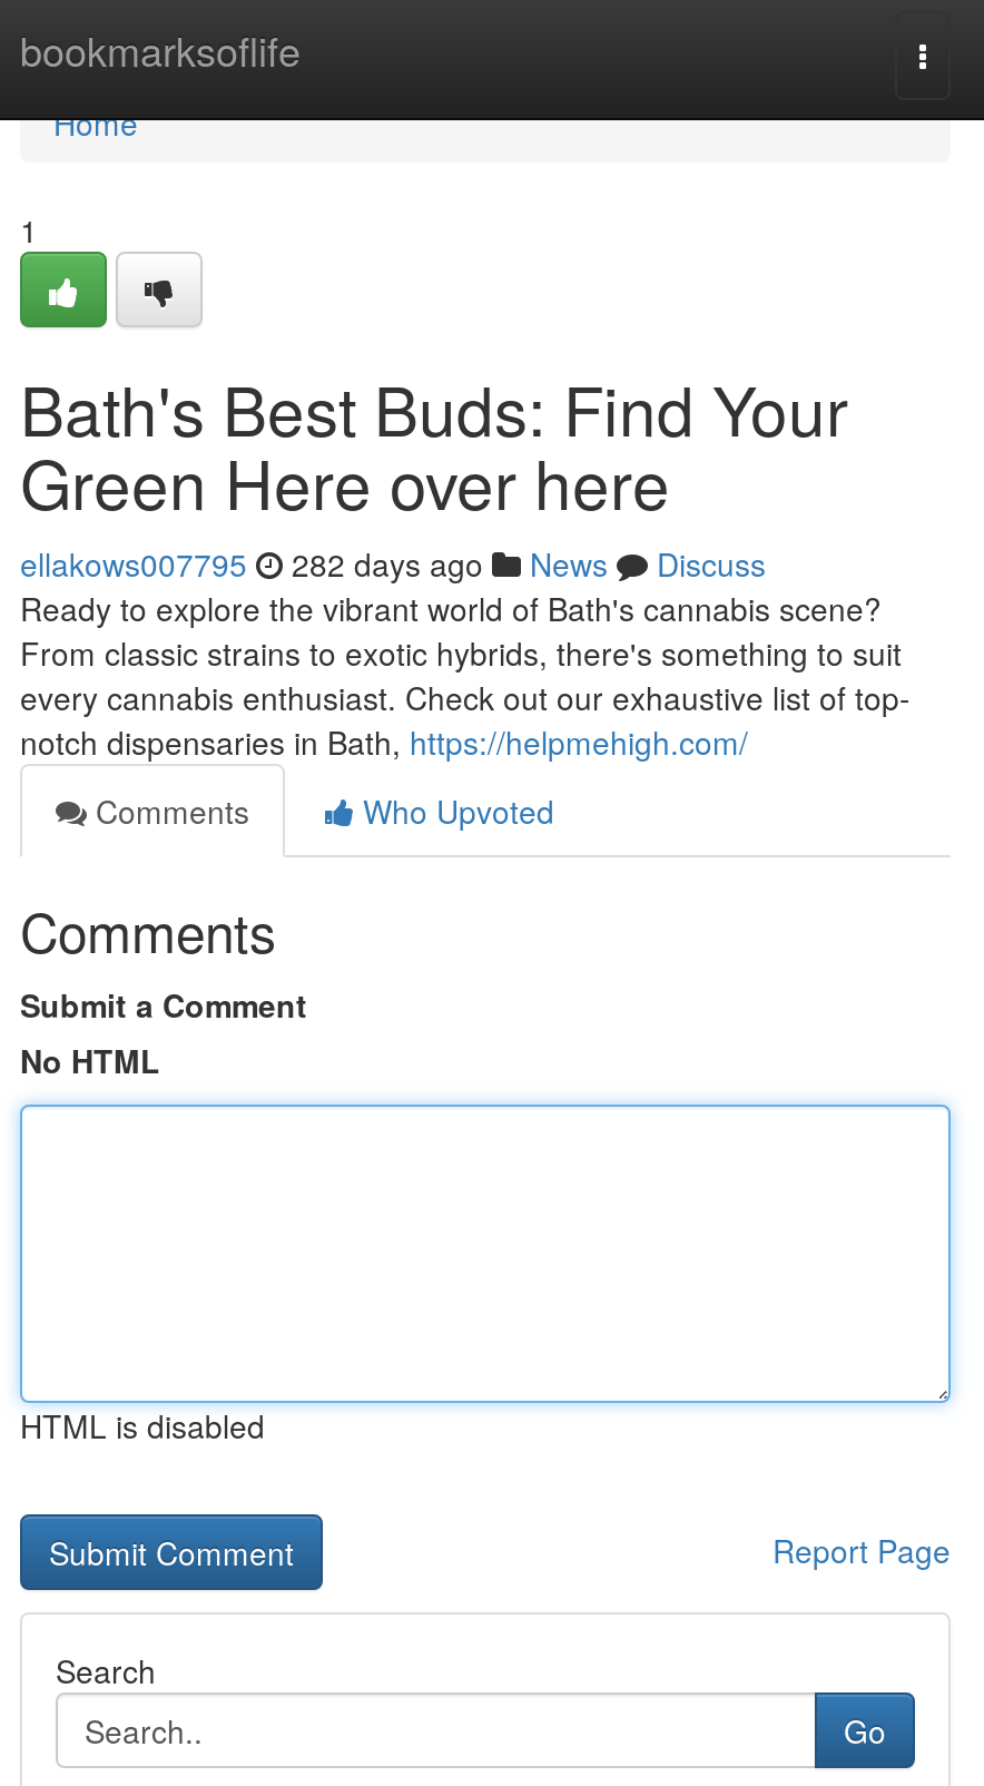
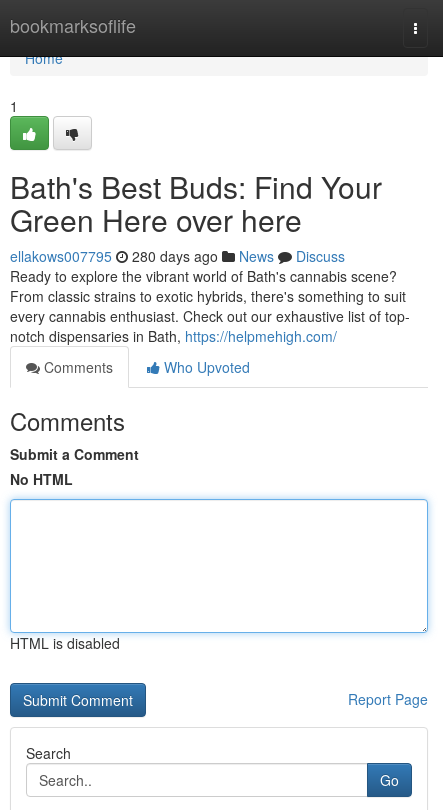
[20,541,766,586] ellakows007795 282 days ago News Discuss -> [10,246,345,266] ellakows007795 280 days ago News Discuss

